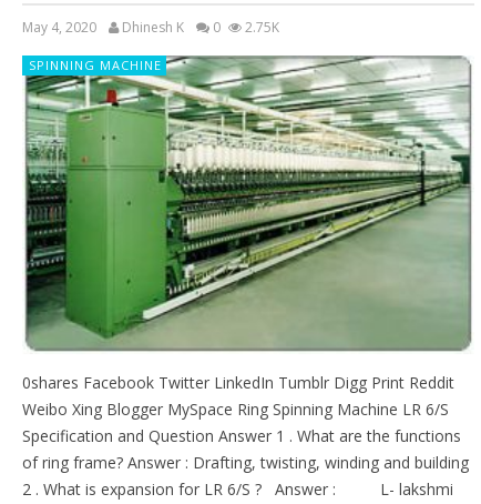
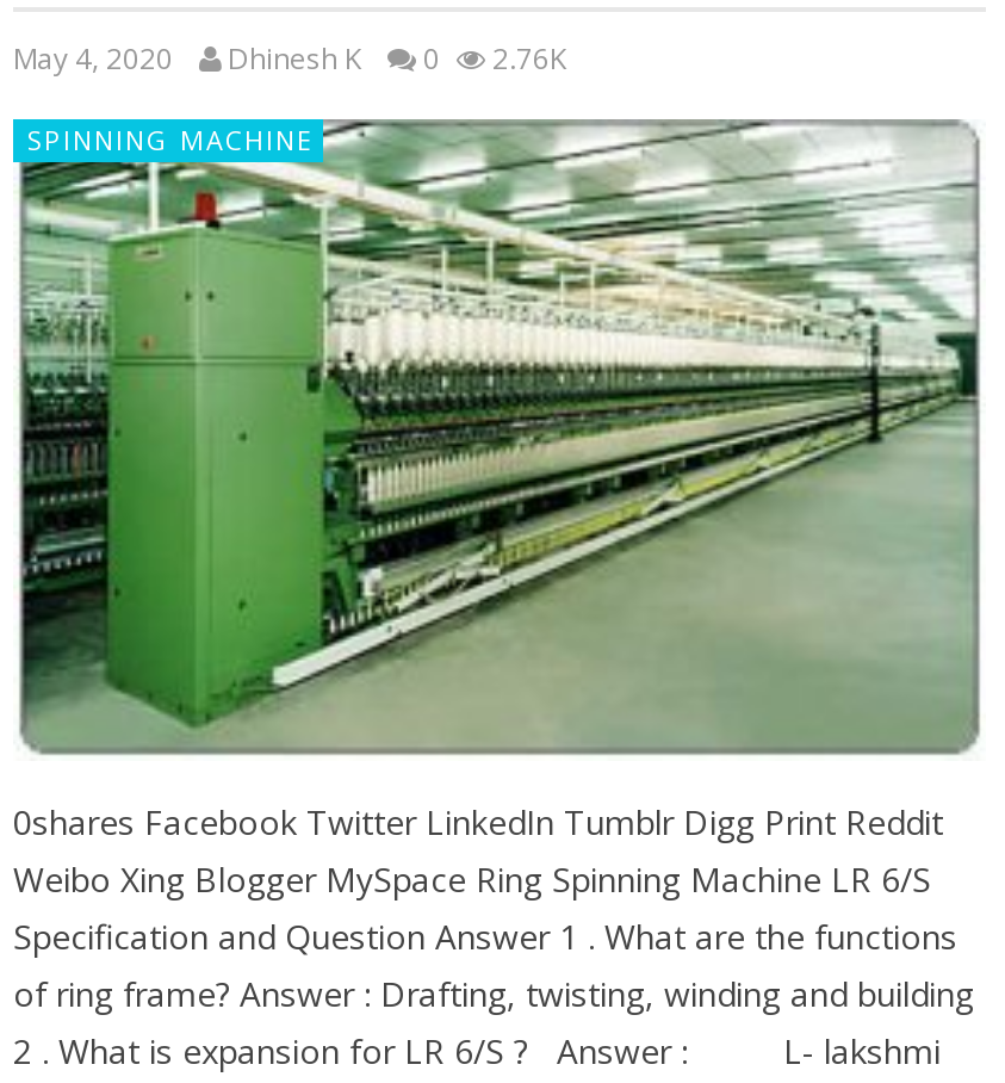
[22,18,279,37] May 4, 2020 Dhinesh K 0 2.75K -> [13,38,566,79] May 4, 2020 Dhinesh K 0 2.76K

